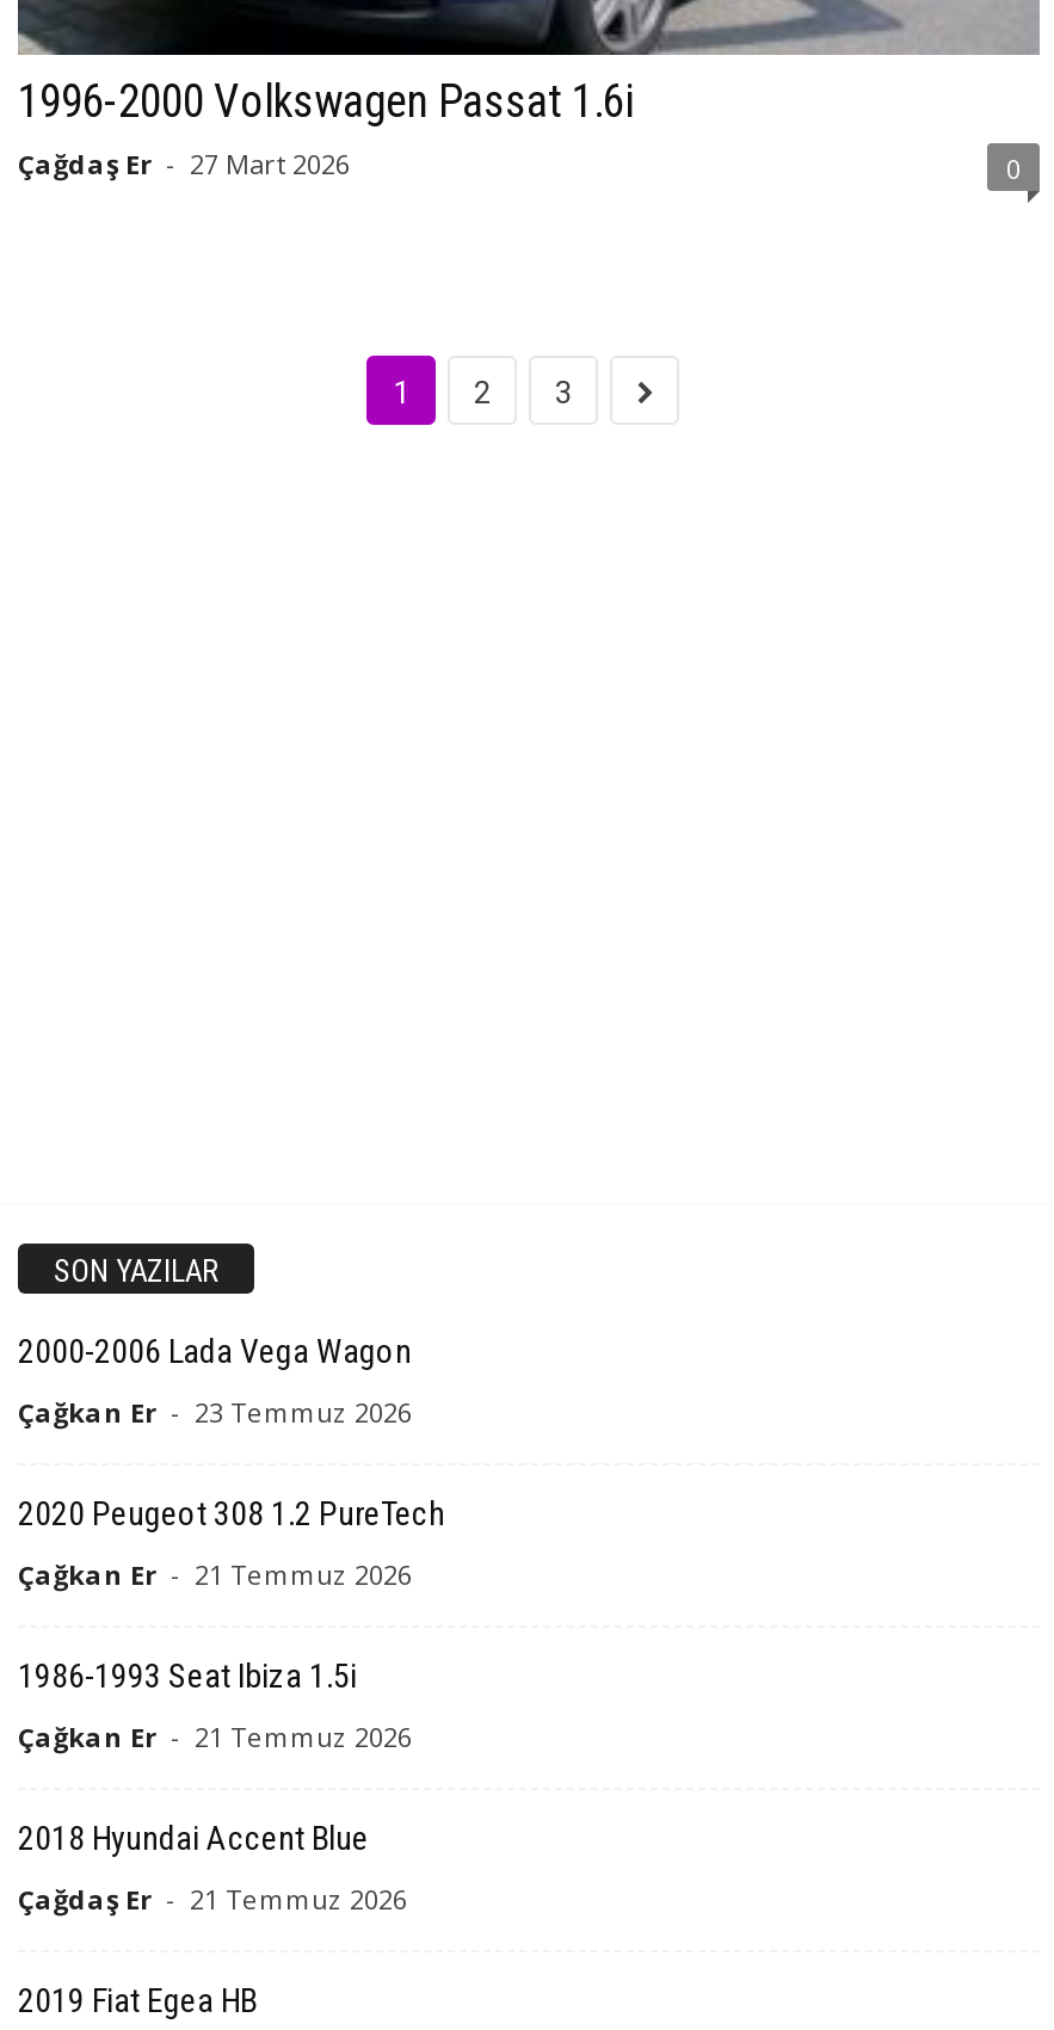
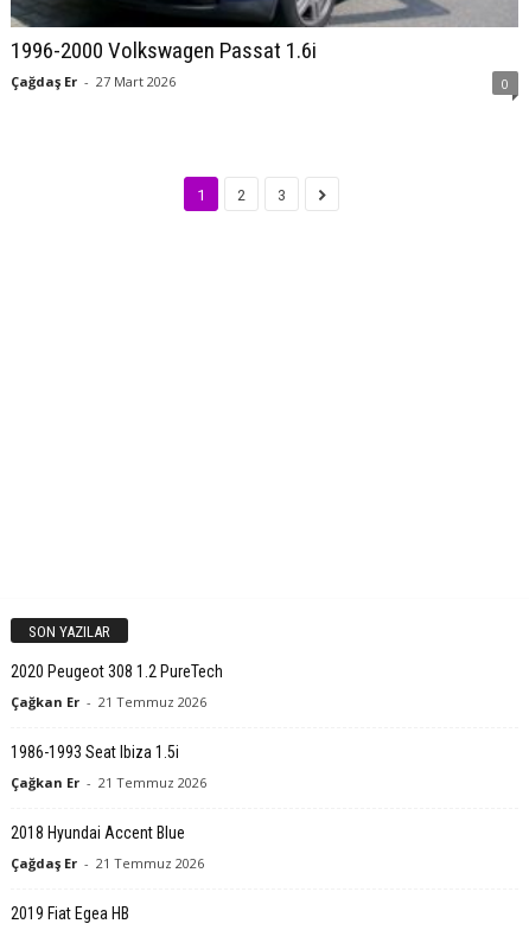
[18,1332,412,1430] 2000-2006 Lada Vega Wagon | Çağkan Er - 23 Temmuz 2026 -> none

